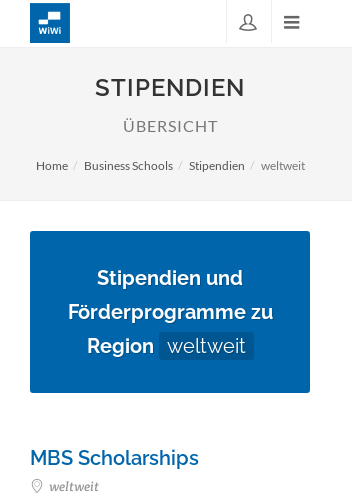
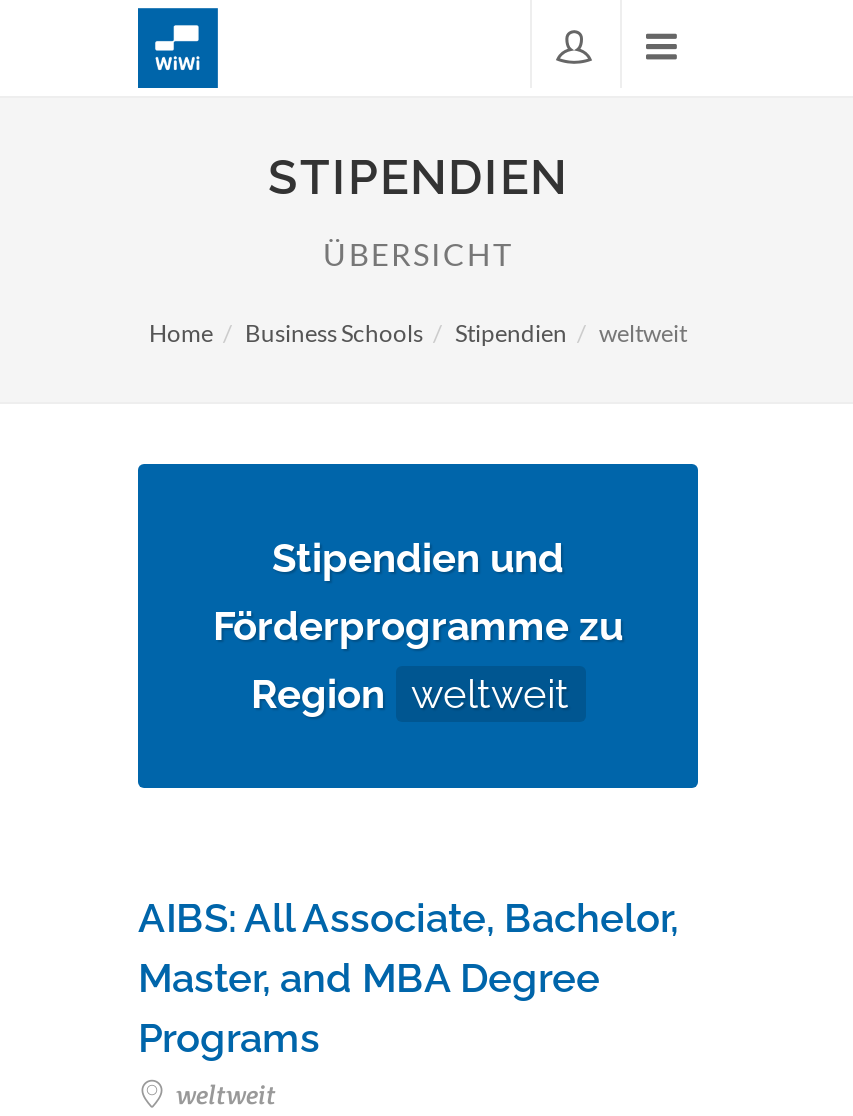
[30,446,199,470] MBS Scholarships -> [138,894,678,1062] AIBS: All Associate, Bachelor, | Master, and MBA Degree | Programs

